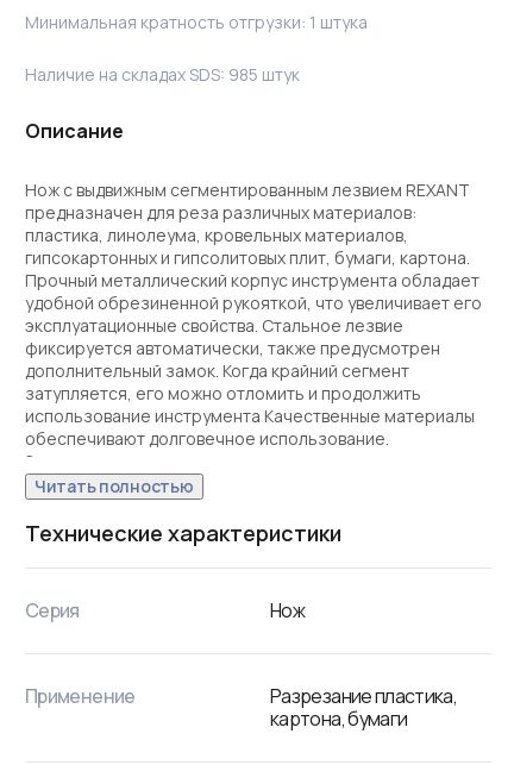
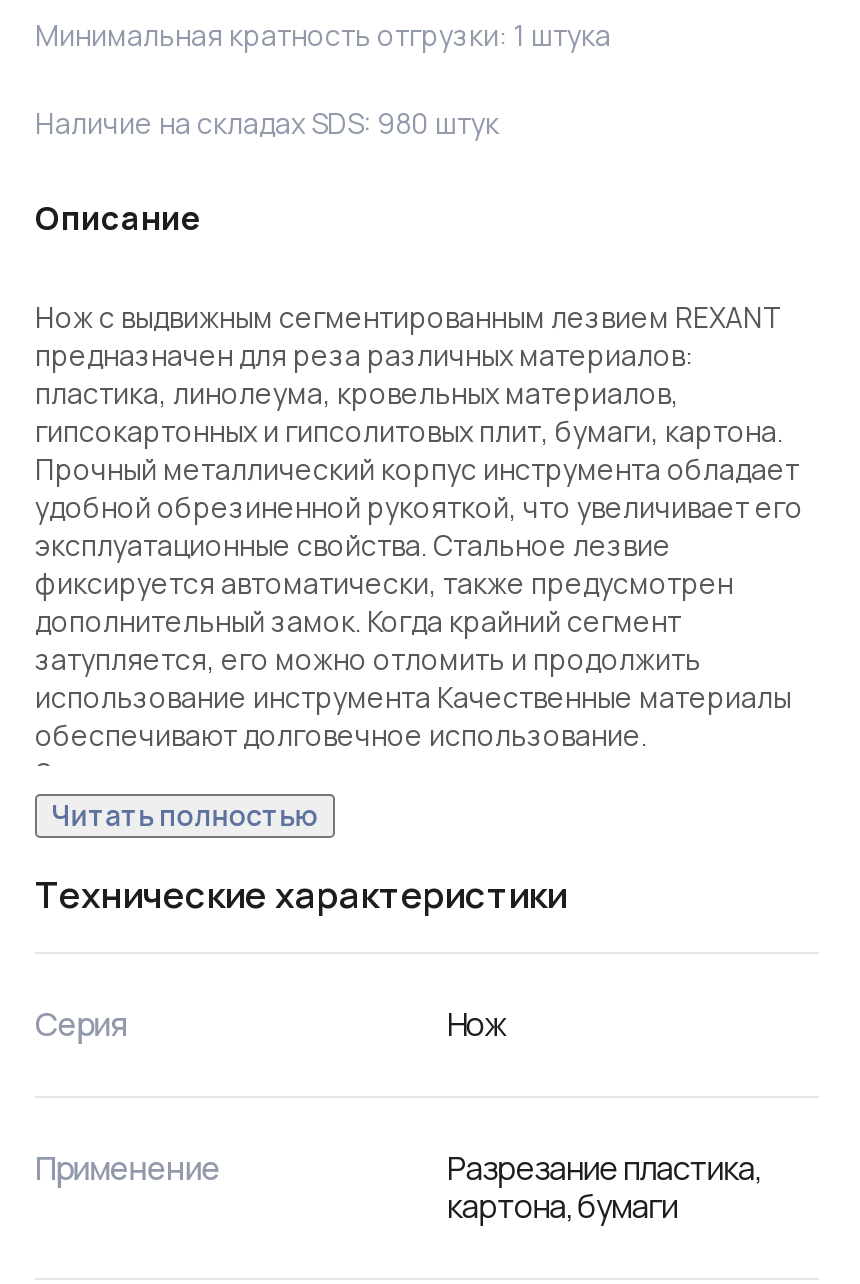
[25,63,300,86] Наличие на складах SDS: 985 штук -> [35,104,499,142] Наличие на складах SDS: 980 штук

